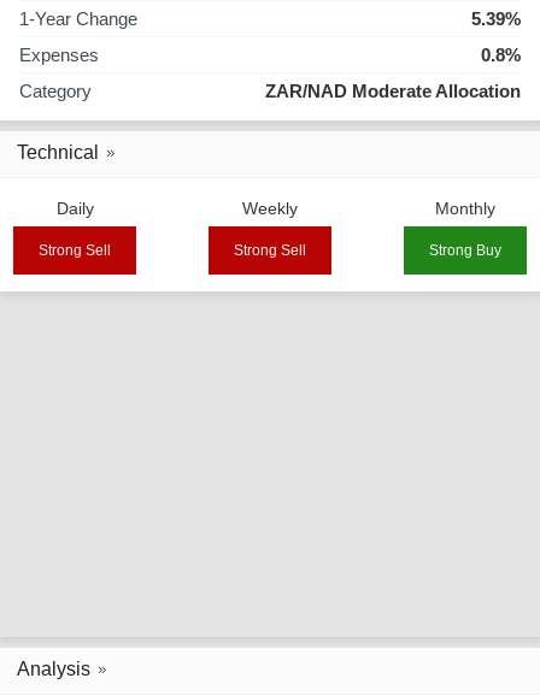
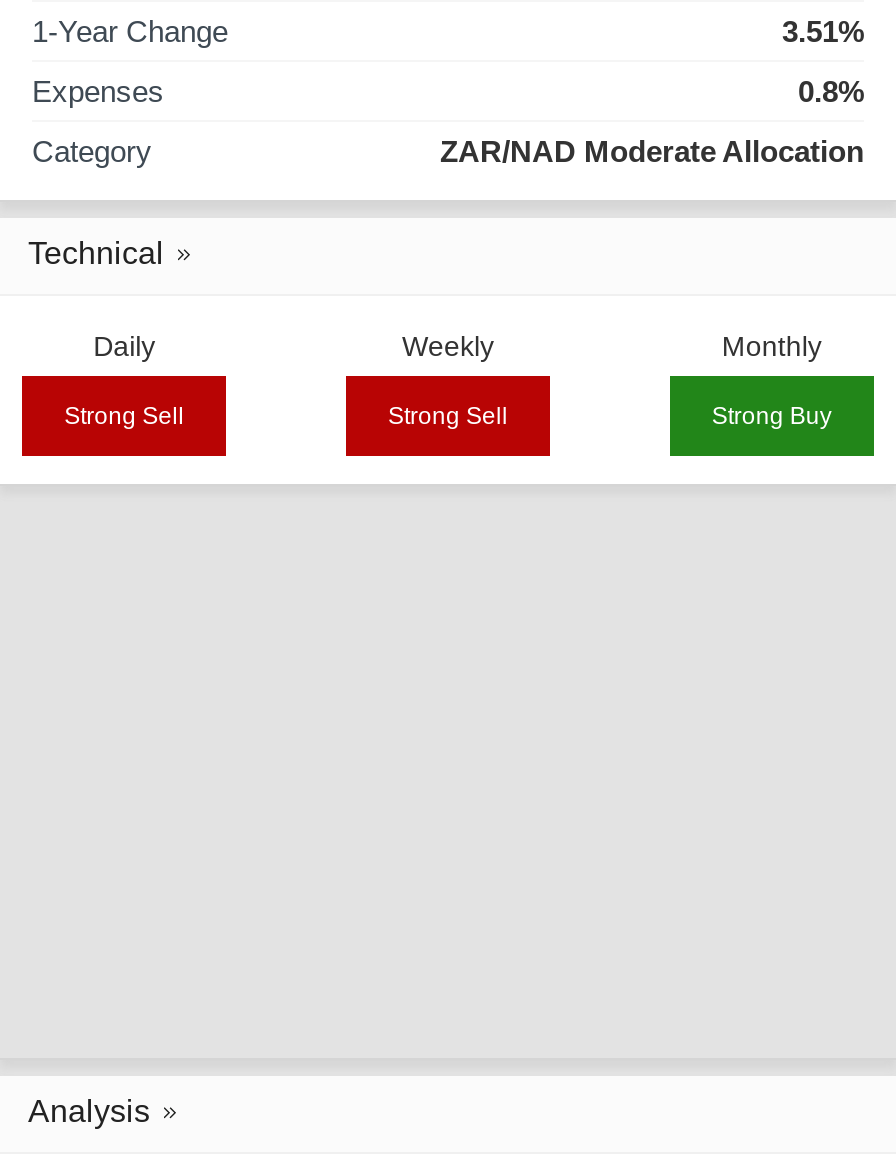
[471,9,521,29] 5.39% -> [782,14,864,48] 3.51%

